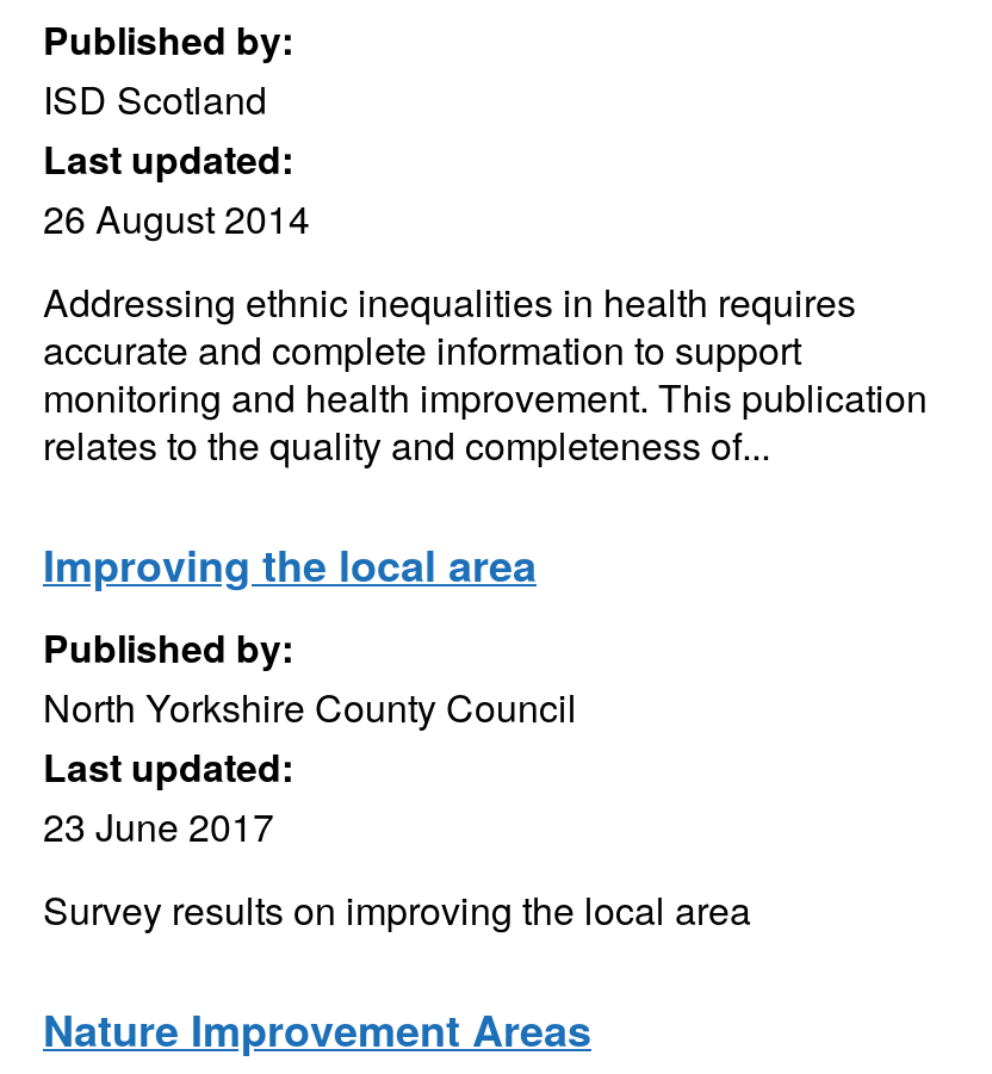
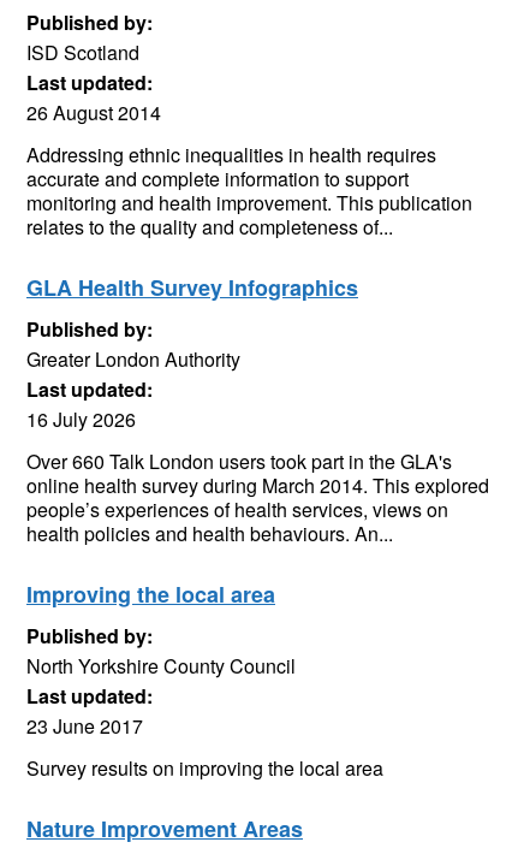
none -> [26,272,489,547] GLA Health Survey Infographics | Published by: | Greater London Authority | Last updated: | 16 July 2026 | Over 660 Talk London users took part in the GLA's | online health survey during March 2014. This explored | people’s experiences of health services, views on | health policies and health behaviours. An...

